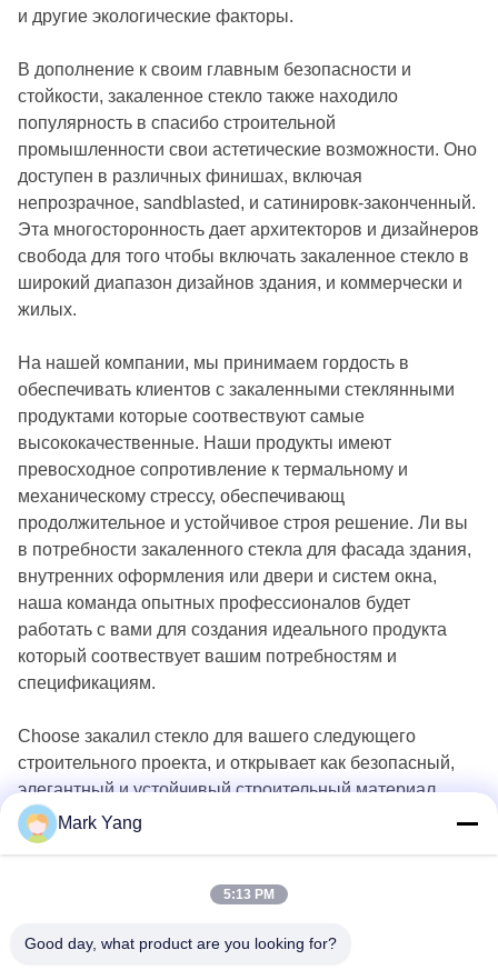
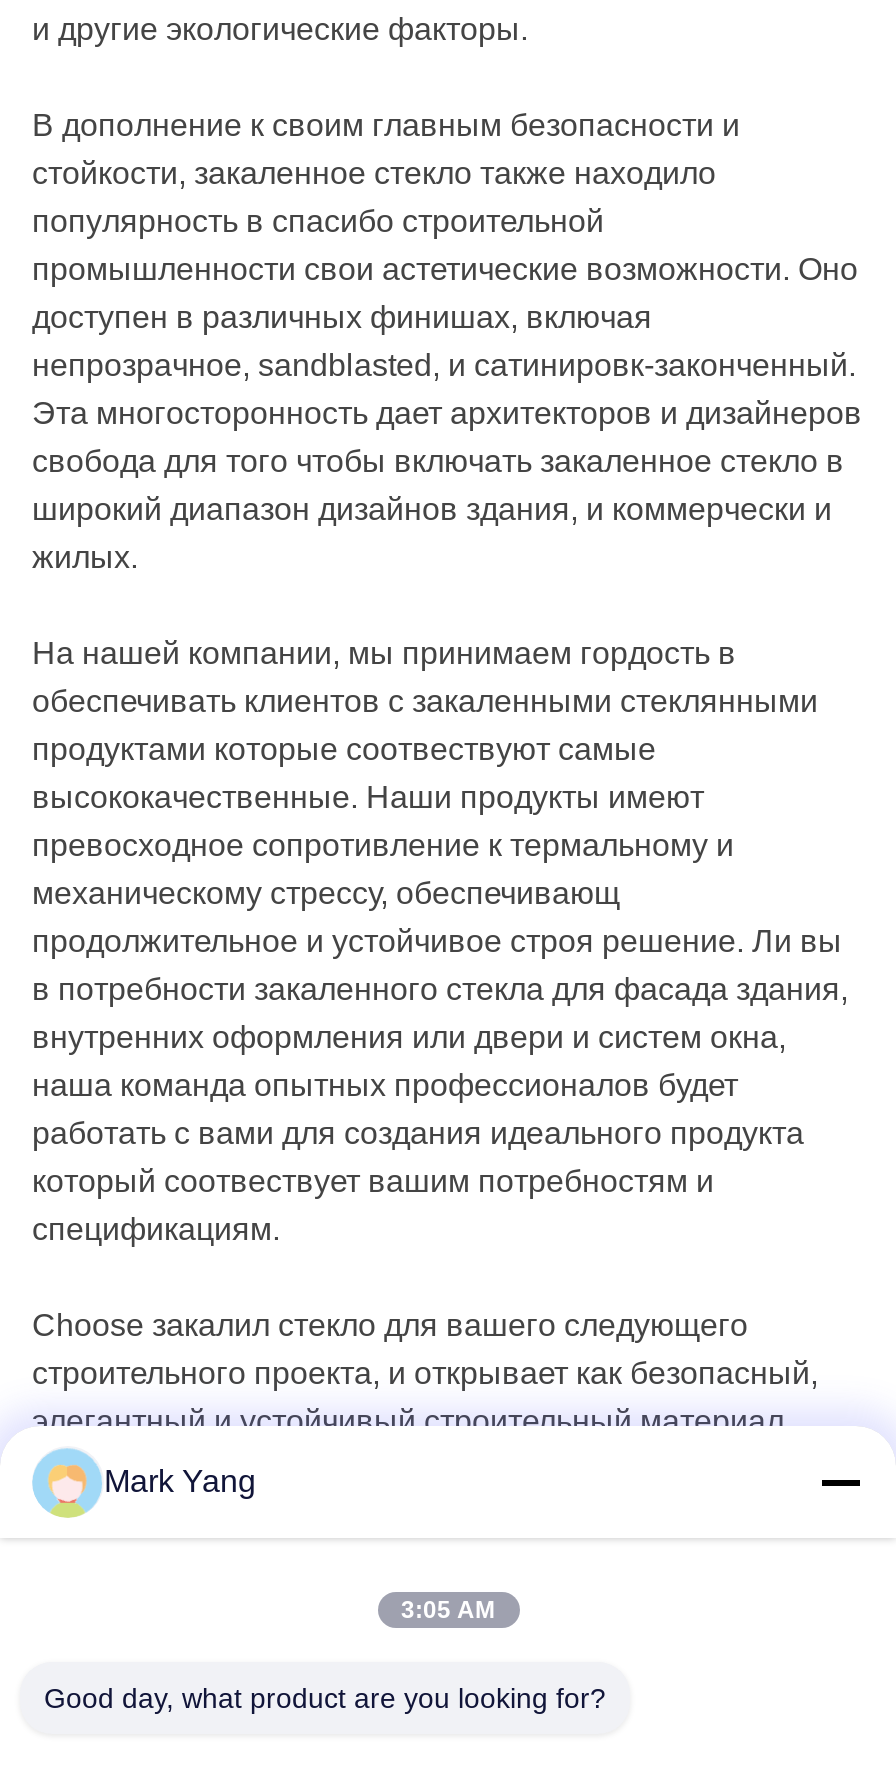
[223,887,275,902] 5:13 PM -> [401,1596,495,1624] 3:05 AM

